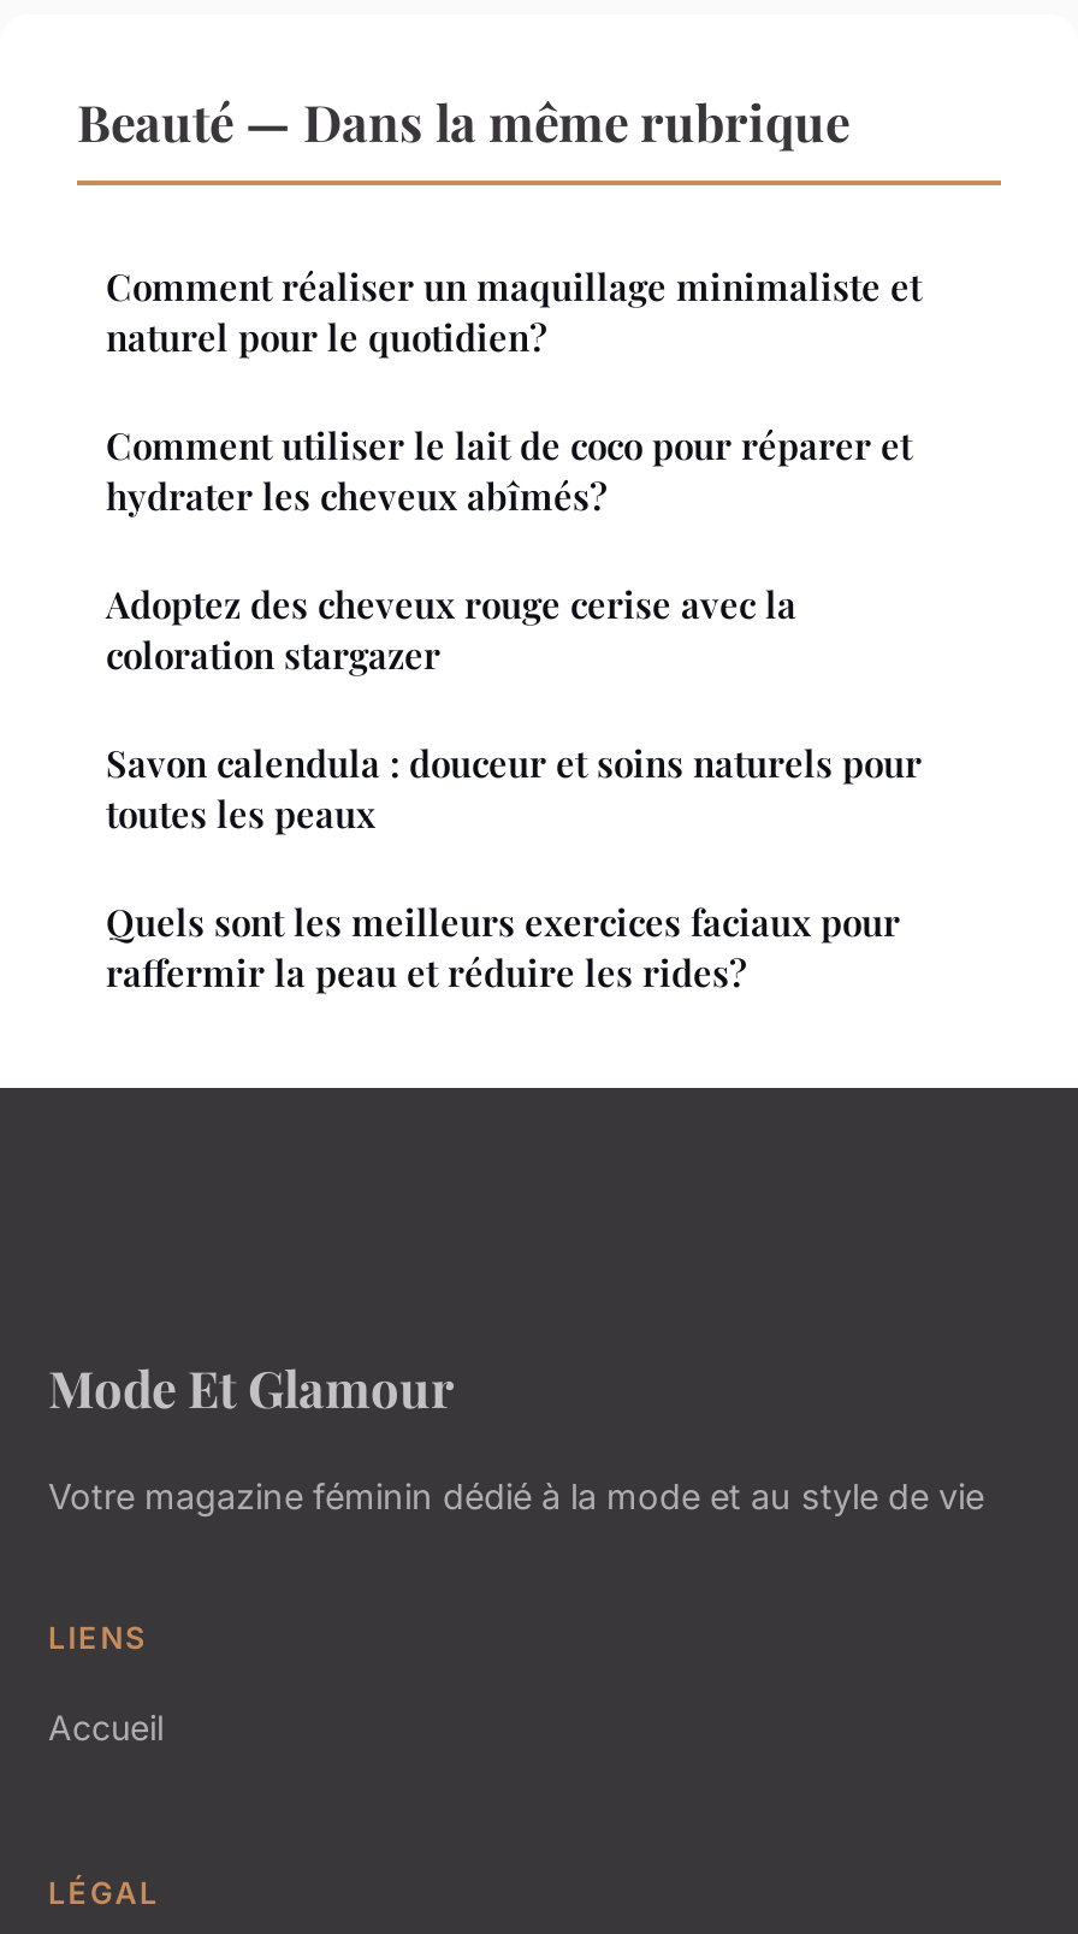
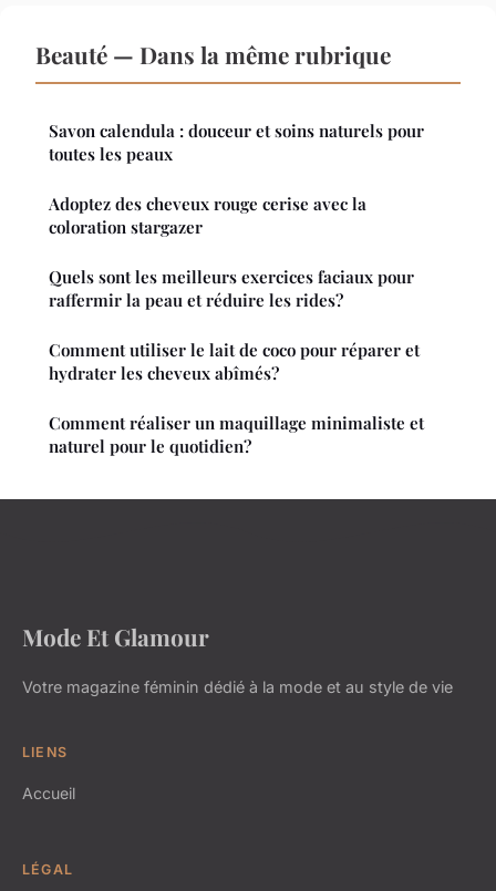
moved [106,262,922,519] -> [49,338,424,457]: Comment utiliser le lait de coco pour réparer et | hydrater les cheveux abîmés? | Comment réaliser un maquillage minimaliste et | naturel pour le quotidien?
moved [106,579,796,678] -> [49,192,366,238]: Adoptez des cheveux rouge cerise avec la | coloration stargazer
moved [106,738,922,837] -> [49,119,424,165]: Savon calendula : douceur et soins naturels pour | toutes les peaux
moved [106,897,900,996] -> [49,265,414,311]: Quels sont les meilleurs exercices faciaux pour | raffermir la peau et réduire les rides?

